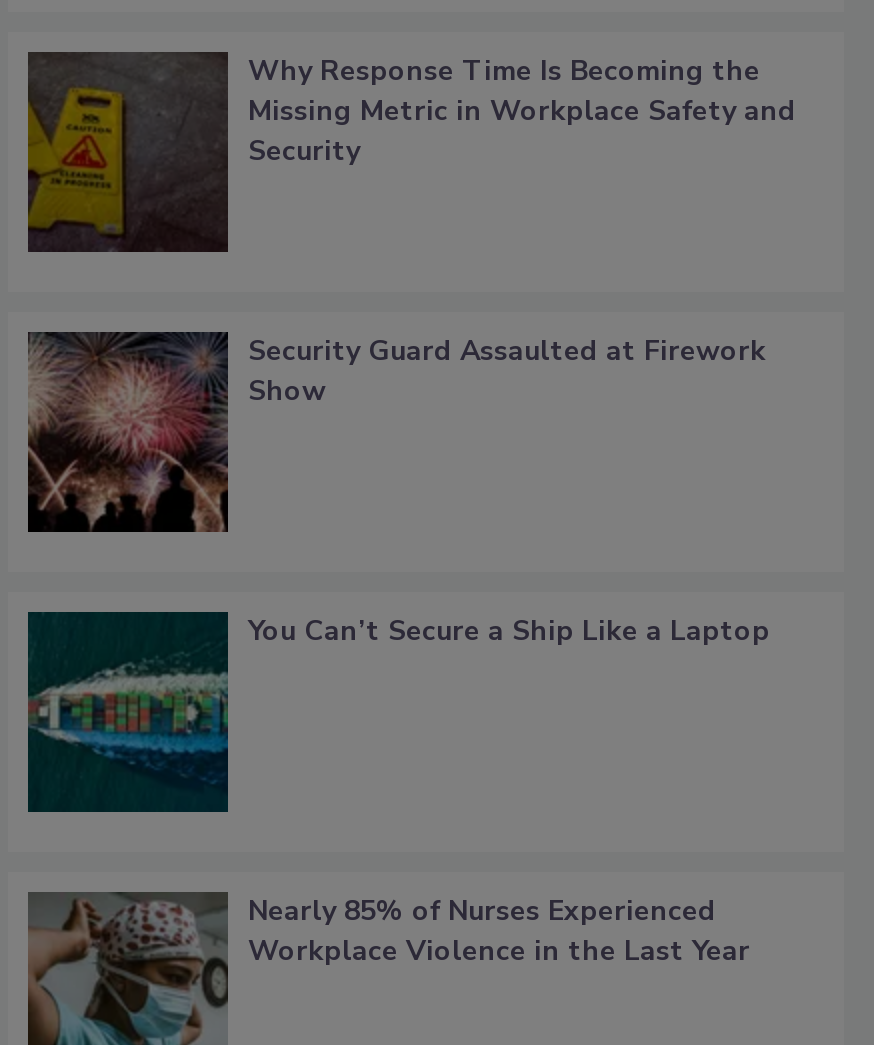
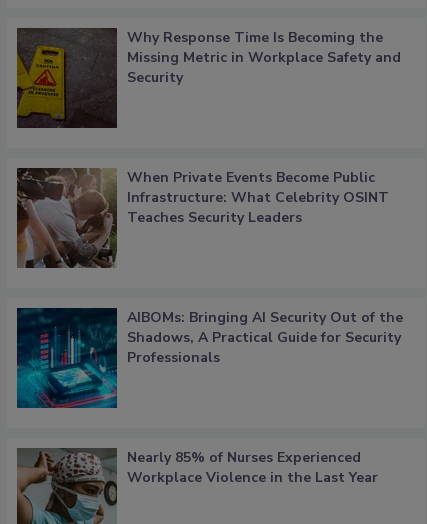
[26,331,766,533] [image] | Security Guard Assaulted at Firework | Show -> [16,167,389,268] [image] | When Private Events Become Public | Infrastructure: What Celebrity OSINT | Teaches Security Leaders
[26,609,770,815] [image] | You Can’t Secure a Ship Like a Laptop -> [16,307,403,409] [image] | AIBOMs: Bringing AI Security Out of the | Shadows, A Practical Guide for Security | Professionals

